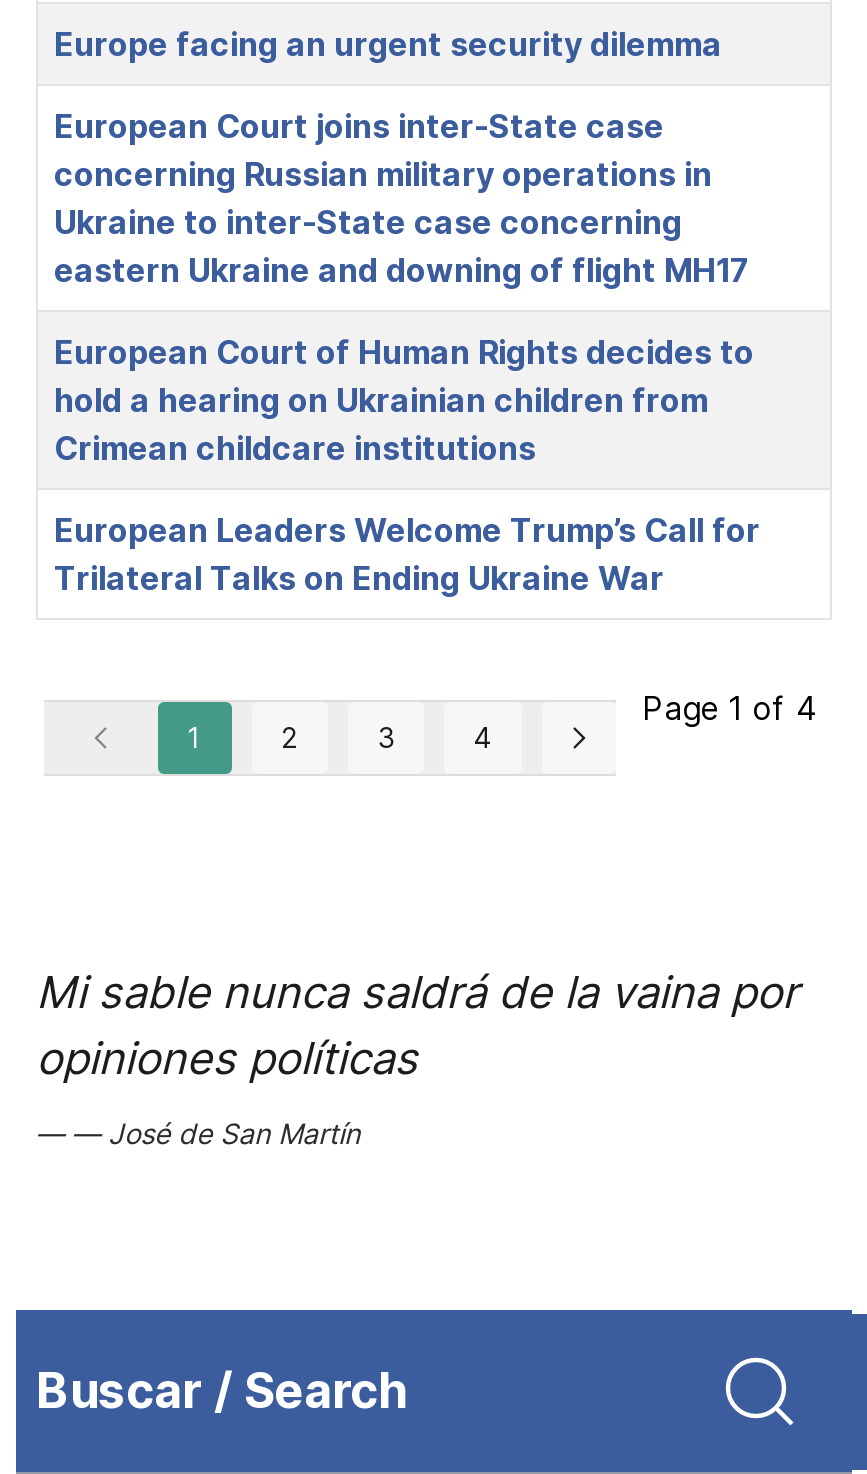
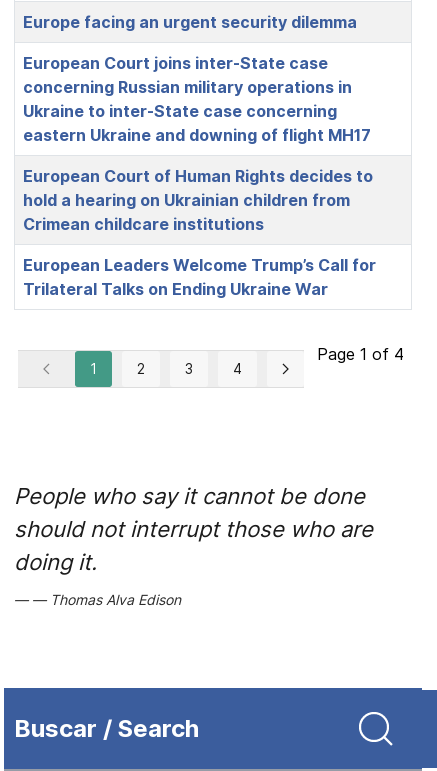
[36,966,798,1084] Mi sable nunca saldrá de la vaina por | opiniones políticas -> [14,483,373,575] People who say it cannot be done | should not interrupt those who are | doing it.
[108,1116,360,1150] José de San Martín -> [50,591,181,608] Thomas Alva Edison

